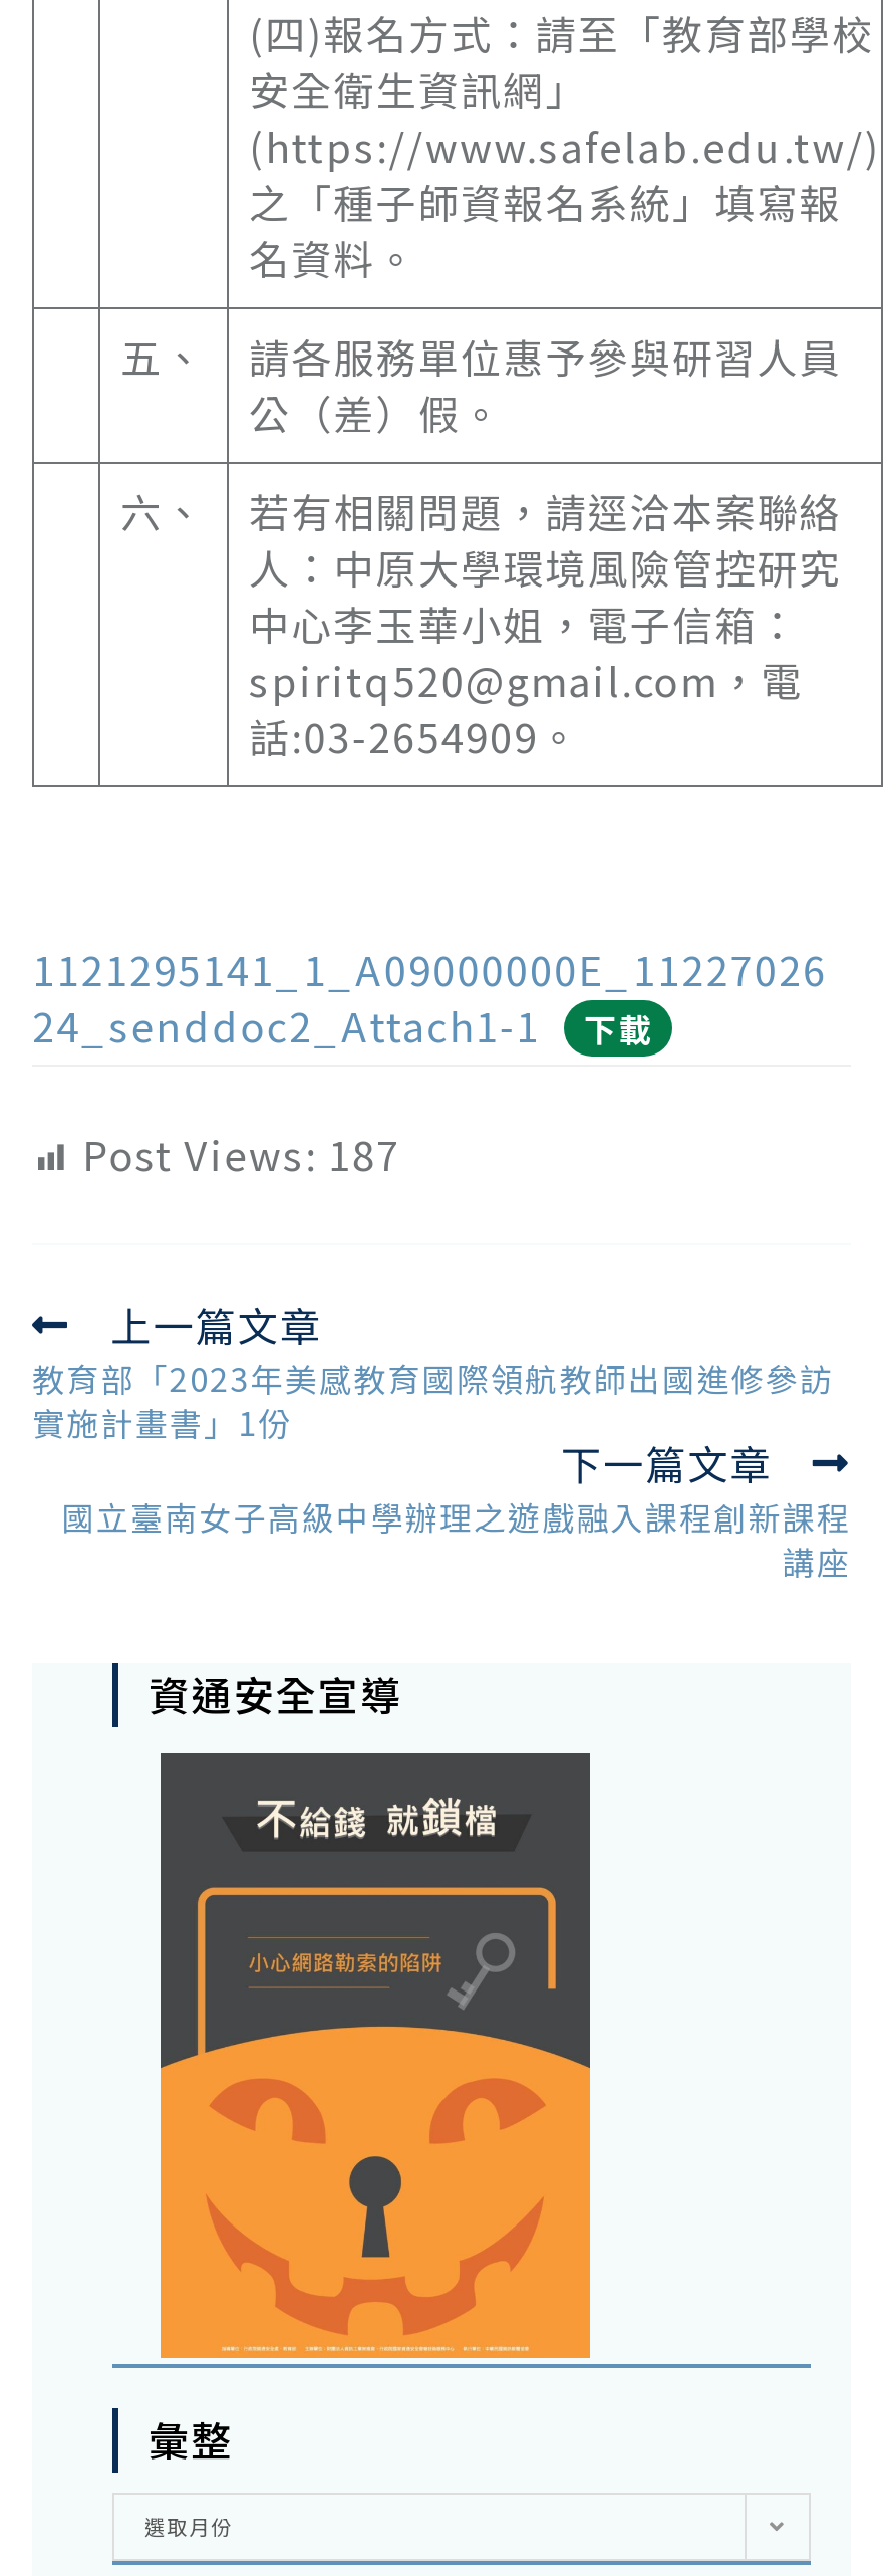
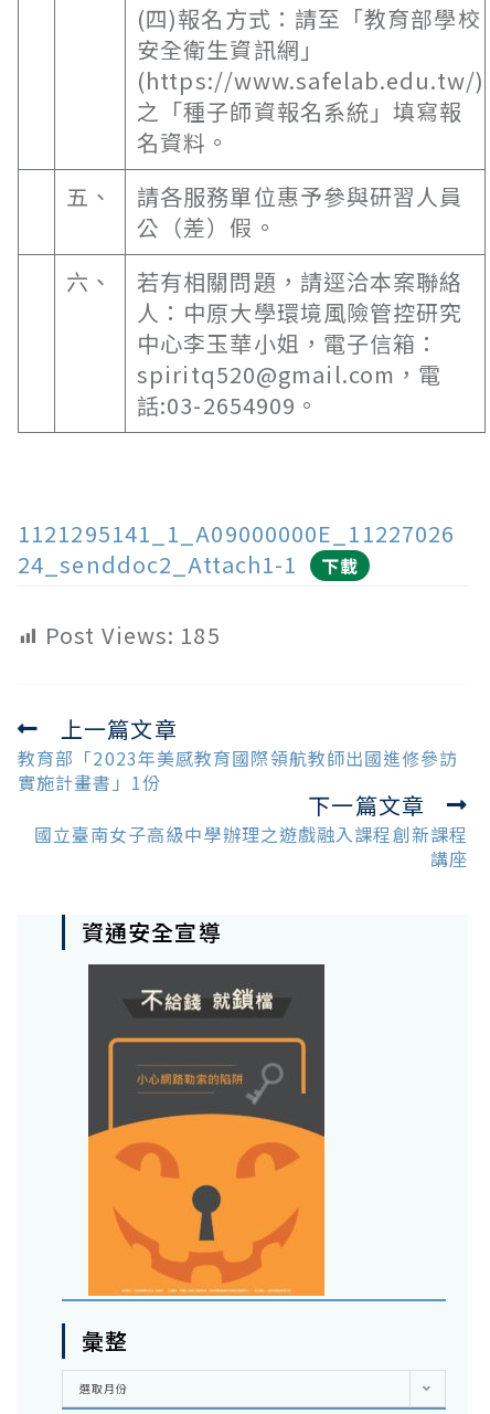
[82,1125,401,1183] Post Views: 187 -> [45,619,220,651] Post Views: 185

